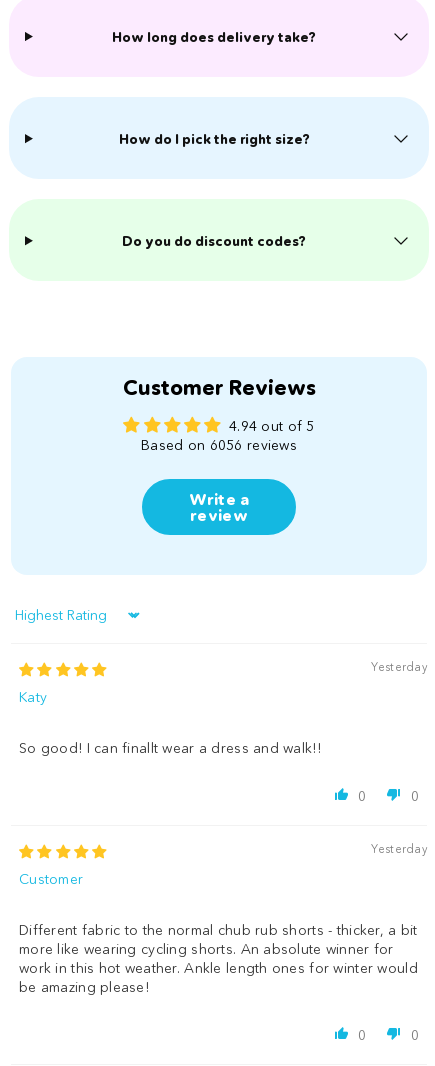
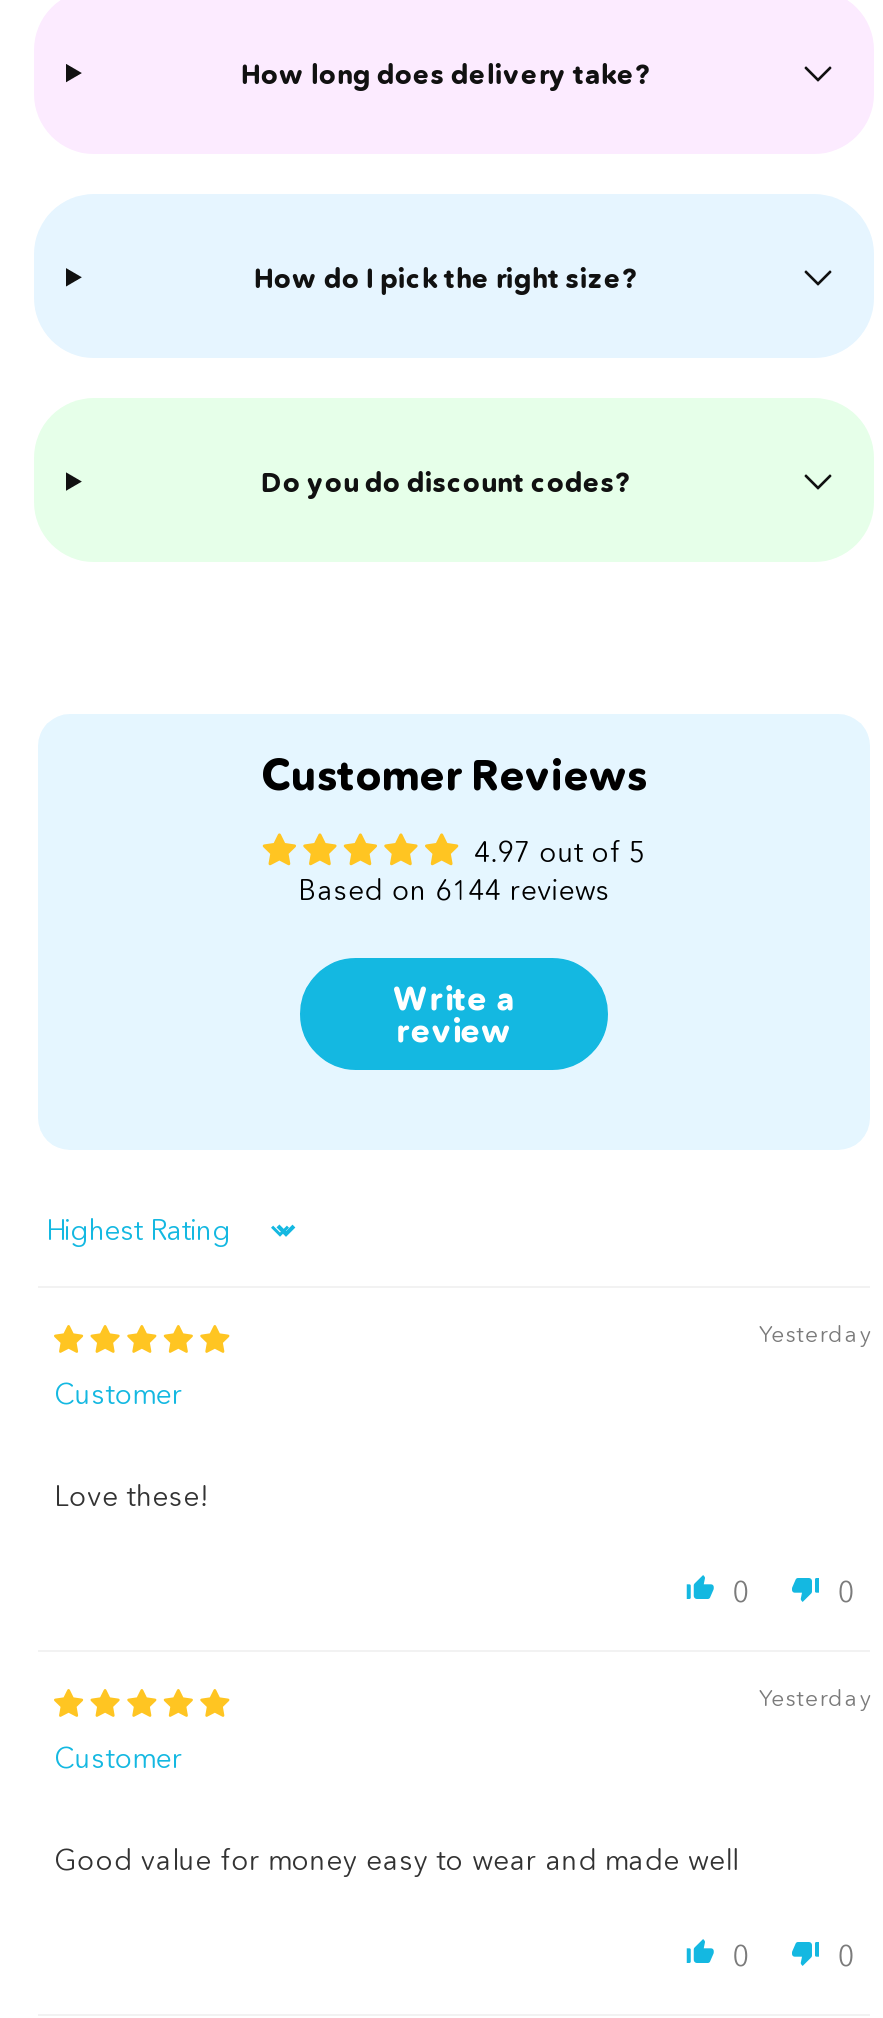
[229,417,315,435] 4.94 out of 5 -> [474,835,645,871] 4.97 out of 5
[141,436,297,454] Based on 6056 reviews -> [298,873,610,909] Based on 6144 reviews
[19,688,47,706] Katy -> [54,1377,182,1413] Customer
[19,739,321,757] So good! I can finallt wear a dress and walk!! -> [54,1479,208,1515] Love these!
[19,921,418,996] Different fabric to the normal chub rub shorts - thicker, a bit | more like wearing cycling shorts. An absolute winner for | work in this hot weather. Ankle length ones for winter would | be amazing please! -> [54,1843,738,1879] Good value for money easy to wear and made well

